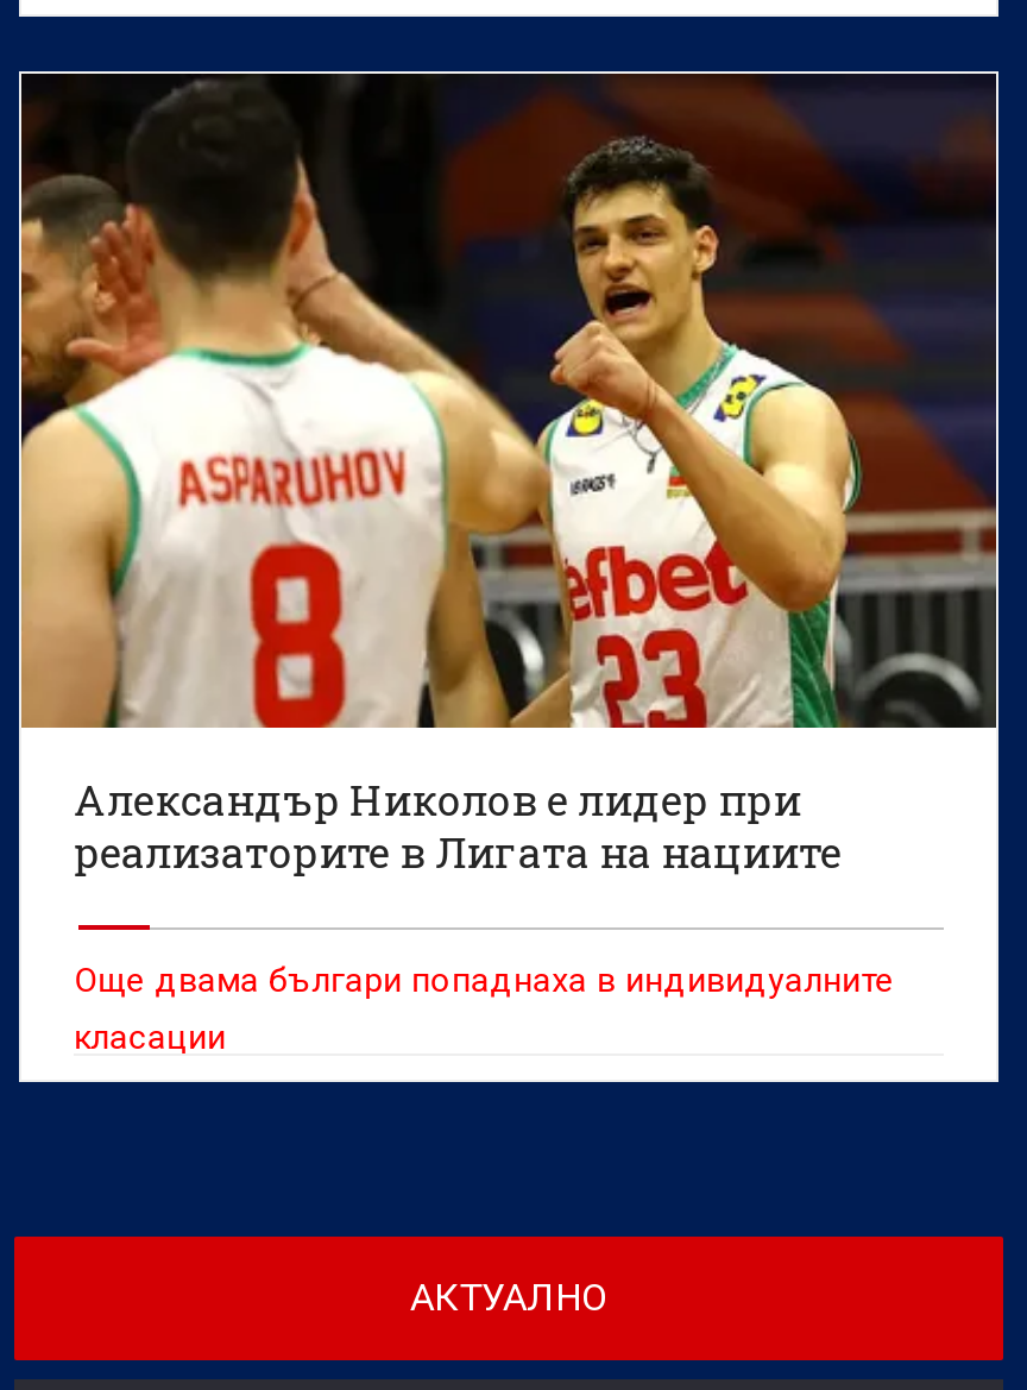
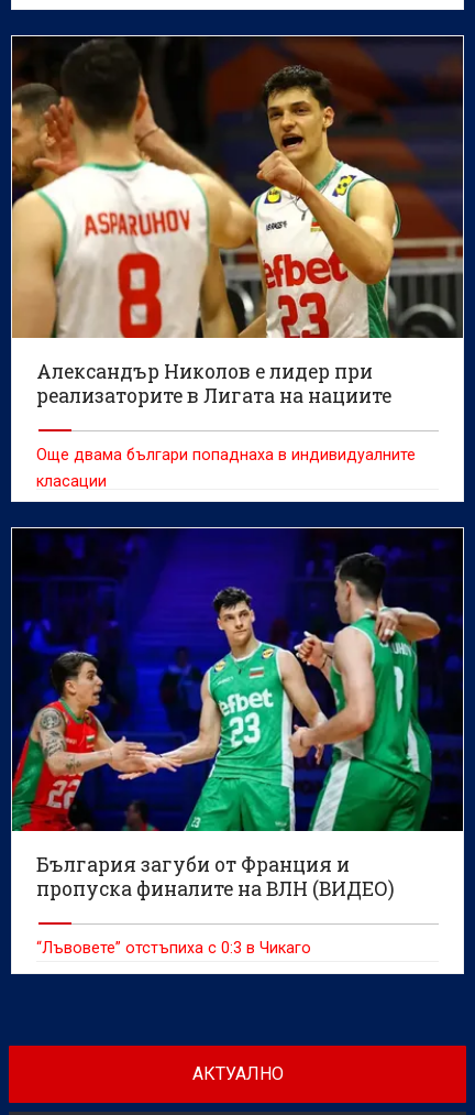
none -> [11,526,464,956] [image] | България загуби от Франция и | пропуска финалите на ВЛН (ВИДЕО) | “Лъвовете” отстъпиха с 0:3 в Чикаго

